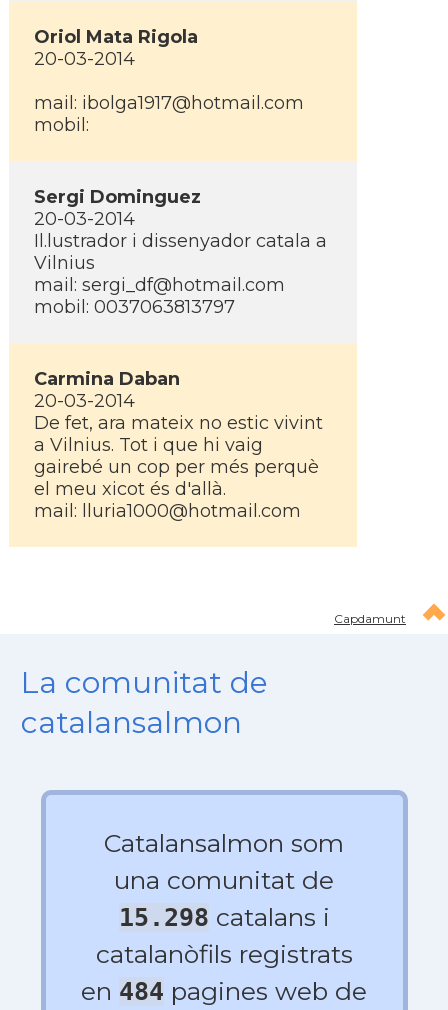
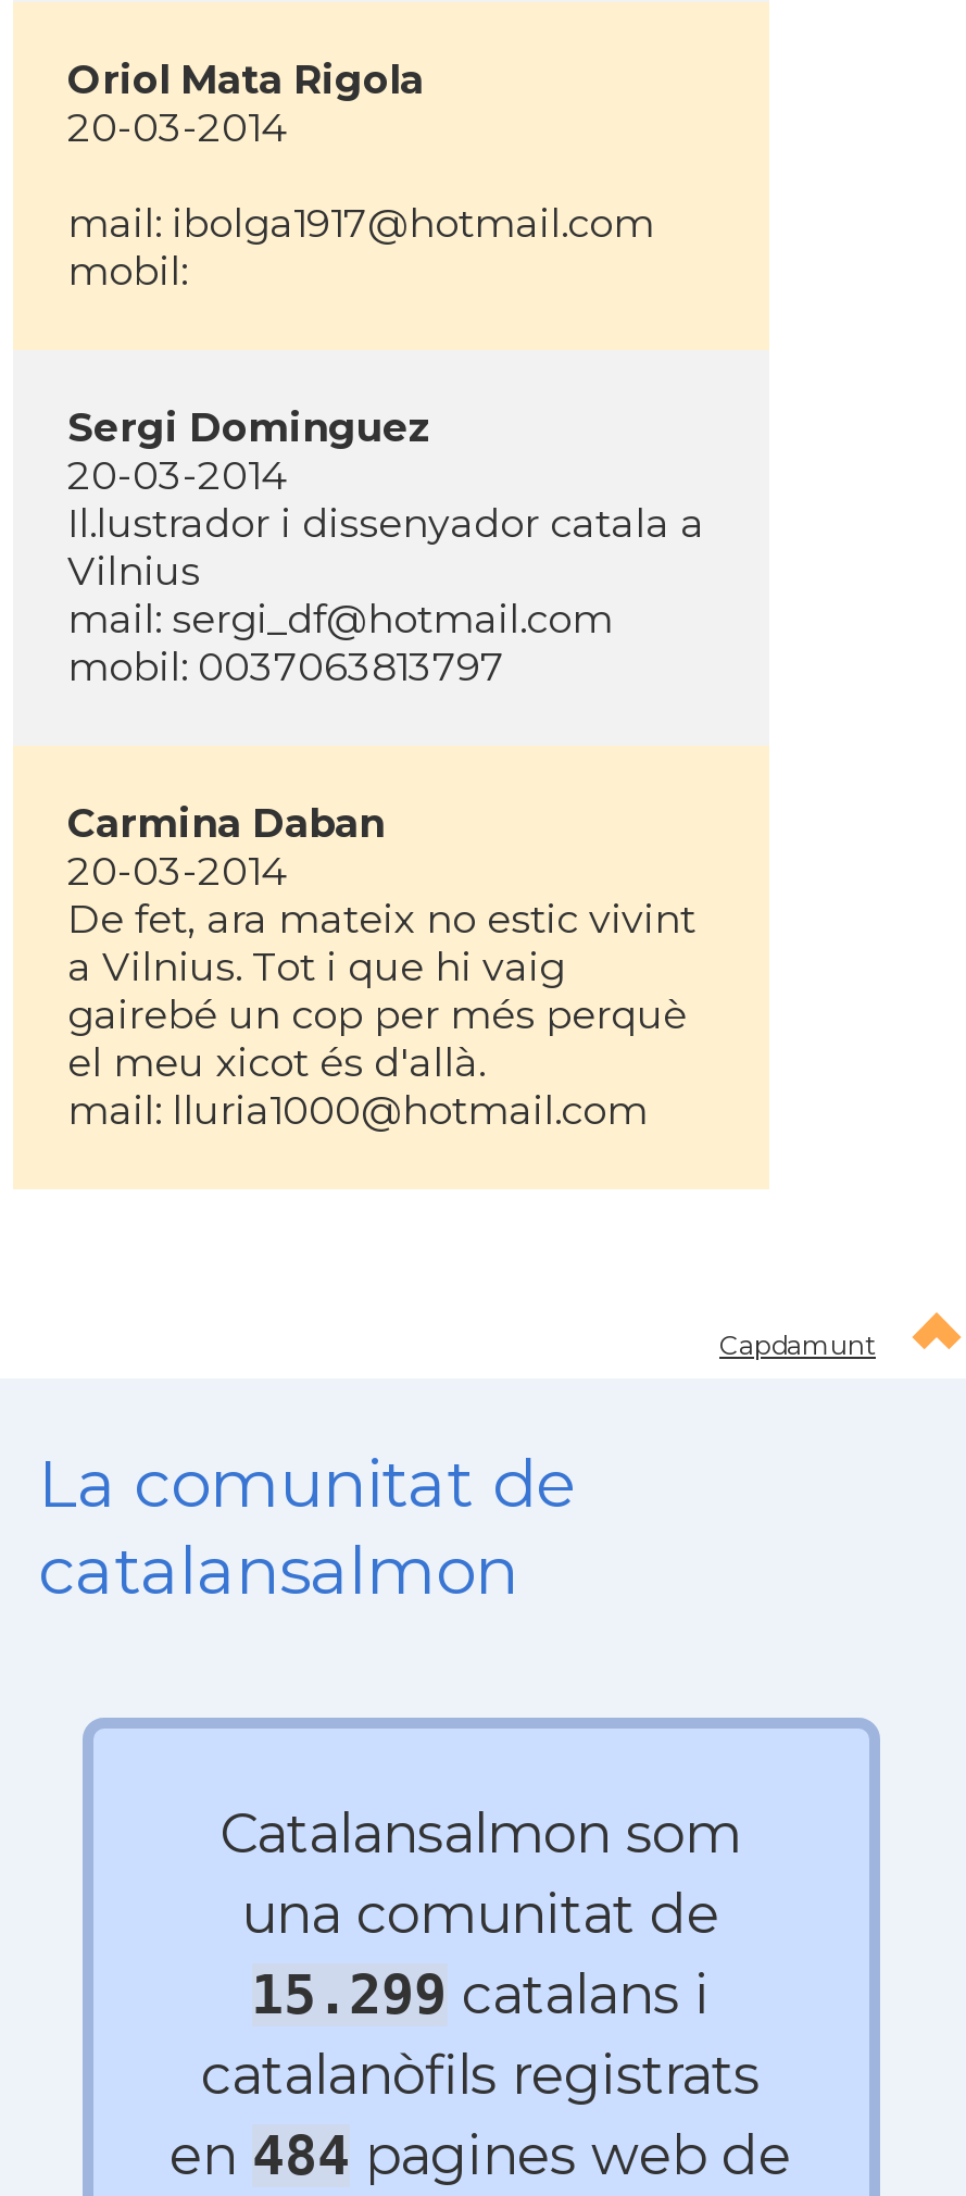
[118,902,329,932] 15.298 catalans i -> [251,1961,710,2026] 15.299 catalans i

